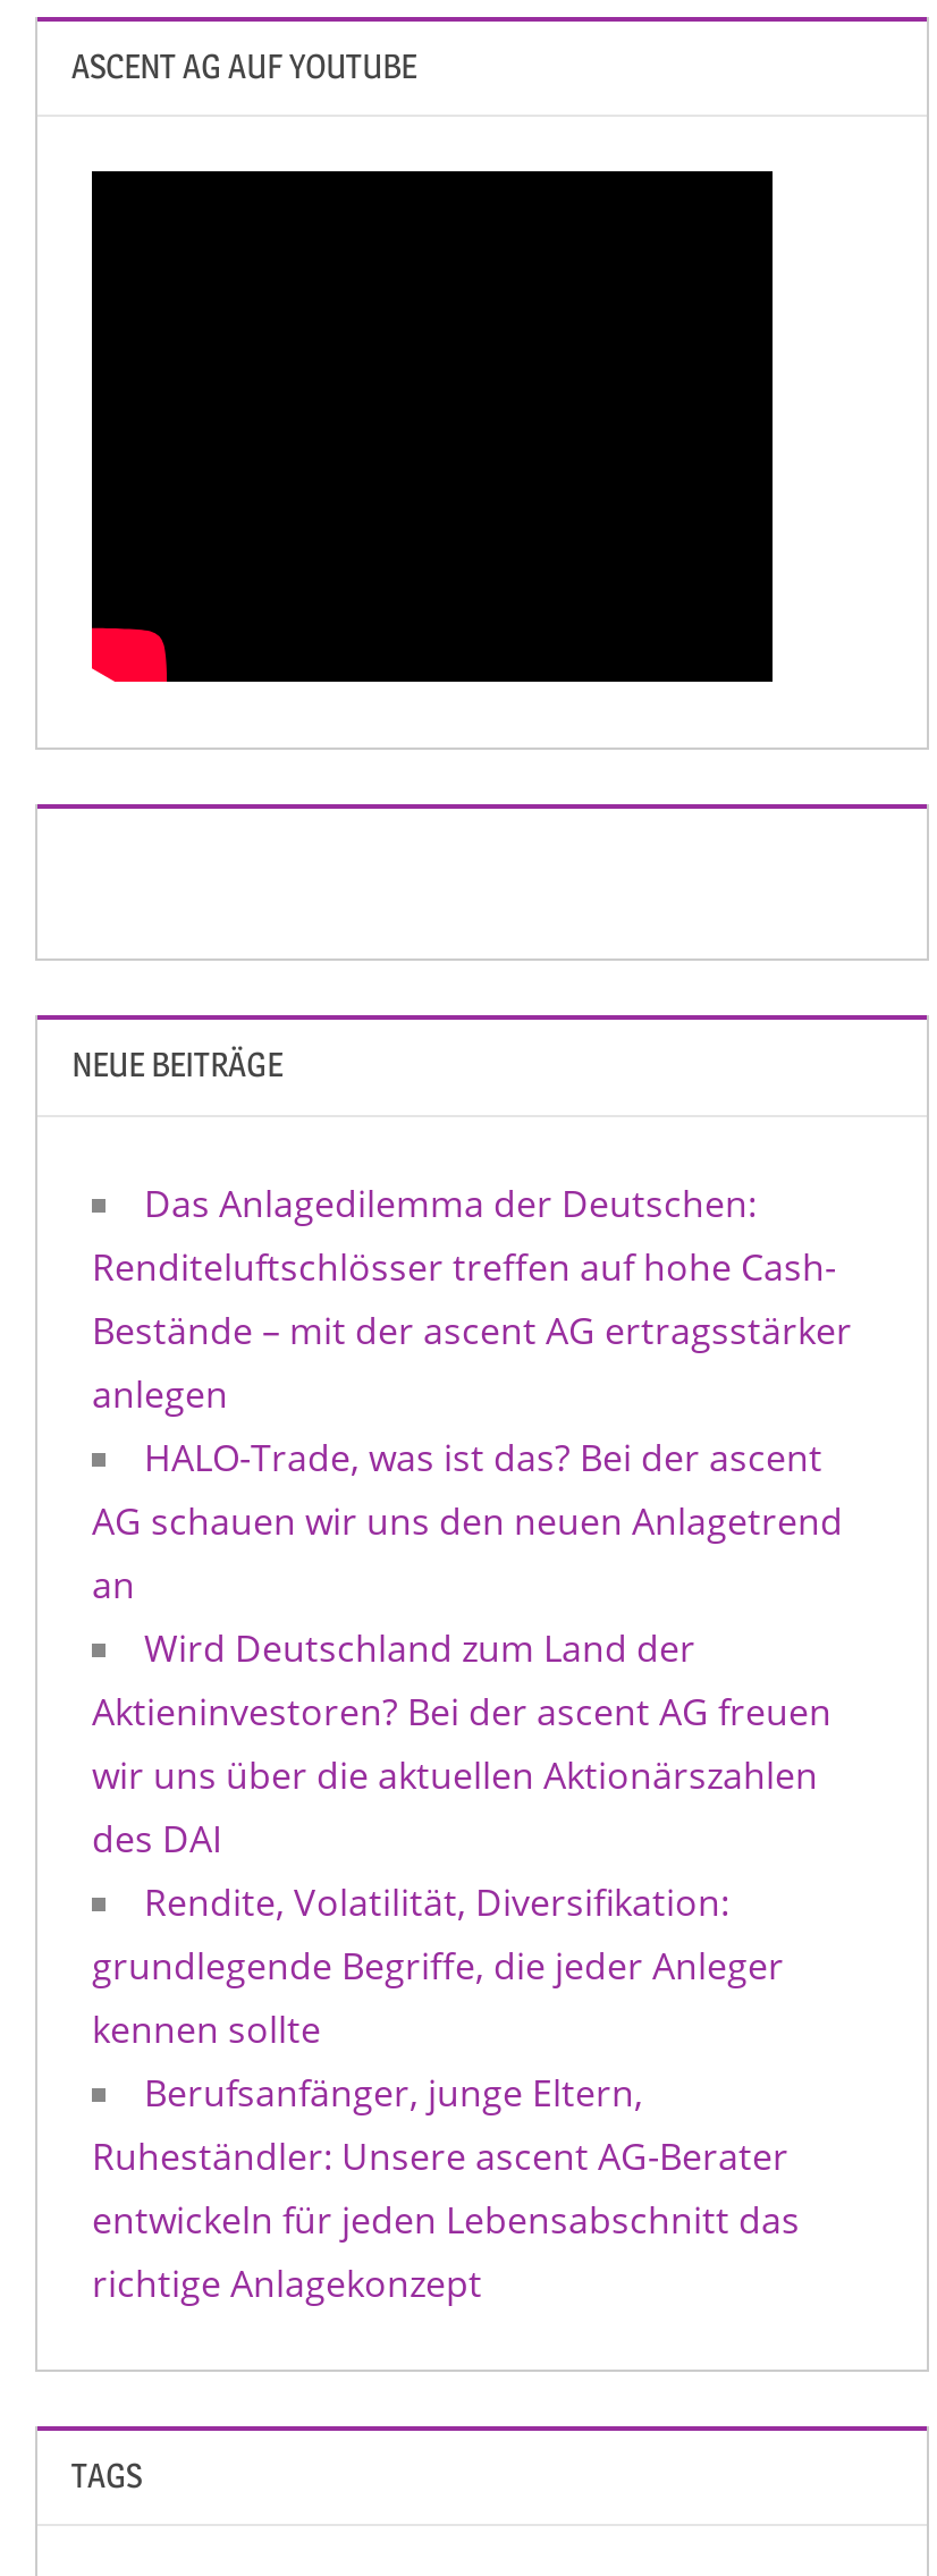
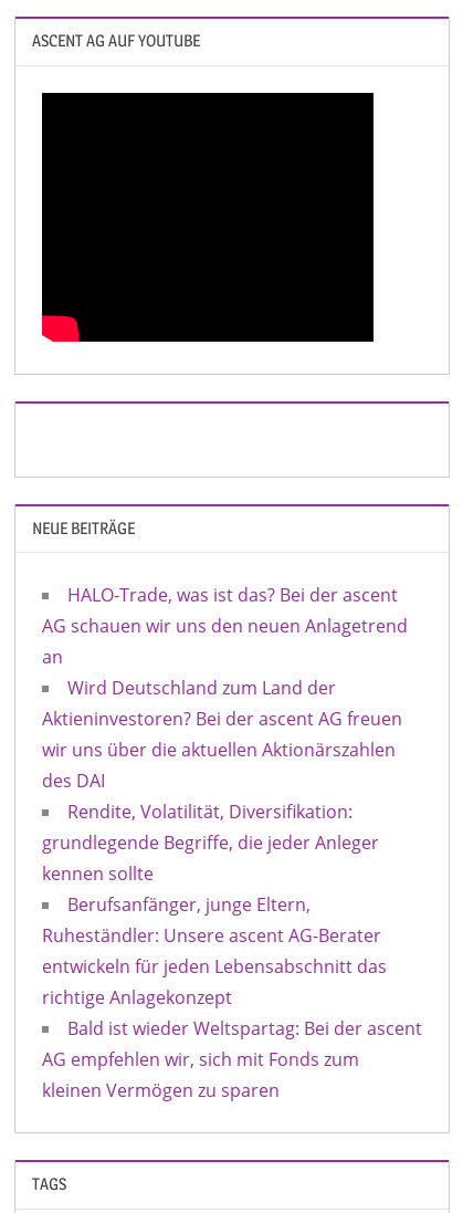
[92,1178,852,1418] Das Anlagedilemma der Deutschen: | Renditeluftschlösser treffen auf hohe Cash- | Bestände – mit der ascent AG ertragsstärker | anlegen -> none
moved [92,1432,843,2307] -> [42,583,408,1010]: HALO-Trade, was ist das? Bei der ascent | AG schauen wir uns den neuen Anlagetrend | an | ... | entwickeln für jeden Lebensabschnitt das | richtige Anlagekonzept
none -> [42,1016,422,1103] Bald ist wieder Weltspartag: Bei der ascent | AG empfehlen wir, sich mit Fonds zum | kleinen Vermögen zu sparen

